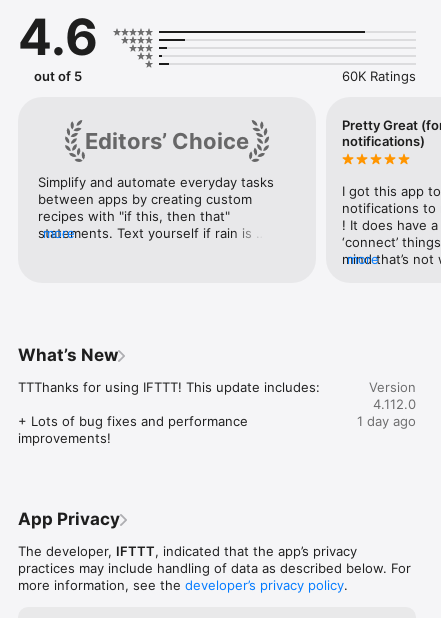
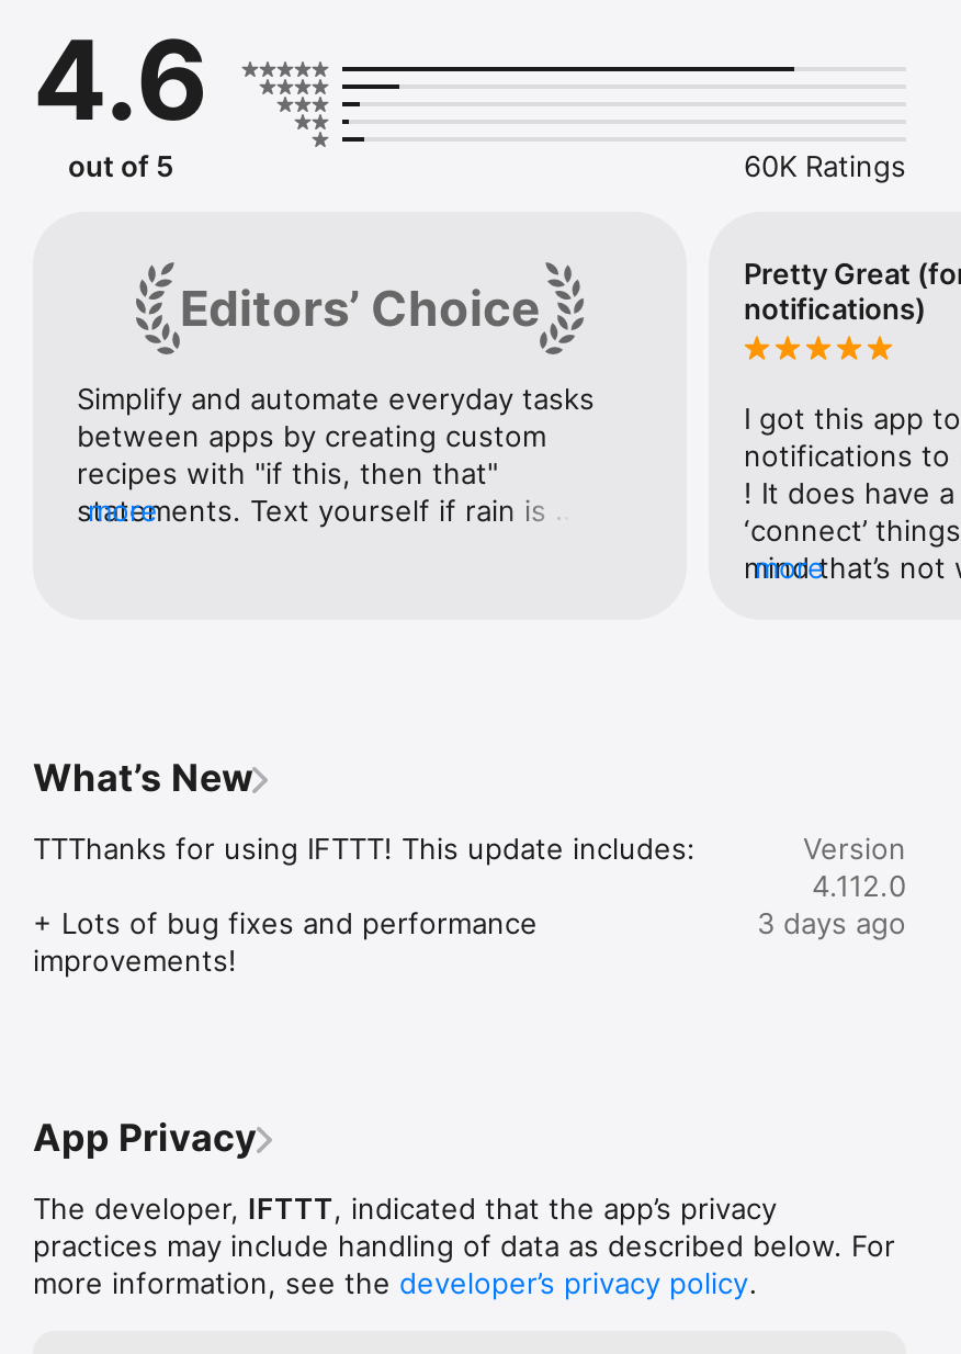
[357,413,416,429] 1 day ago -> [757,906,906,941] 3 days ago

